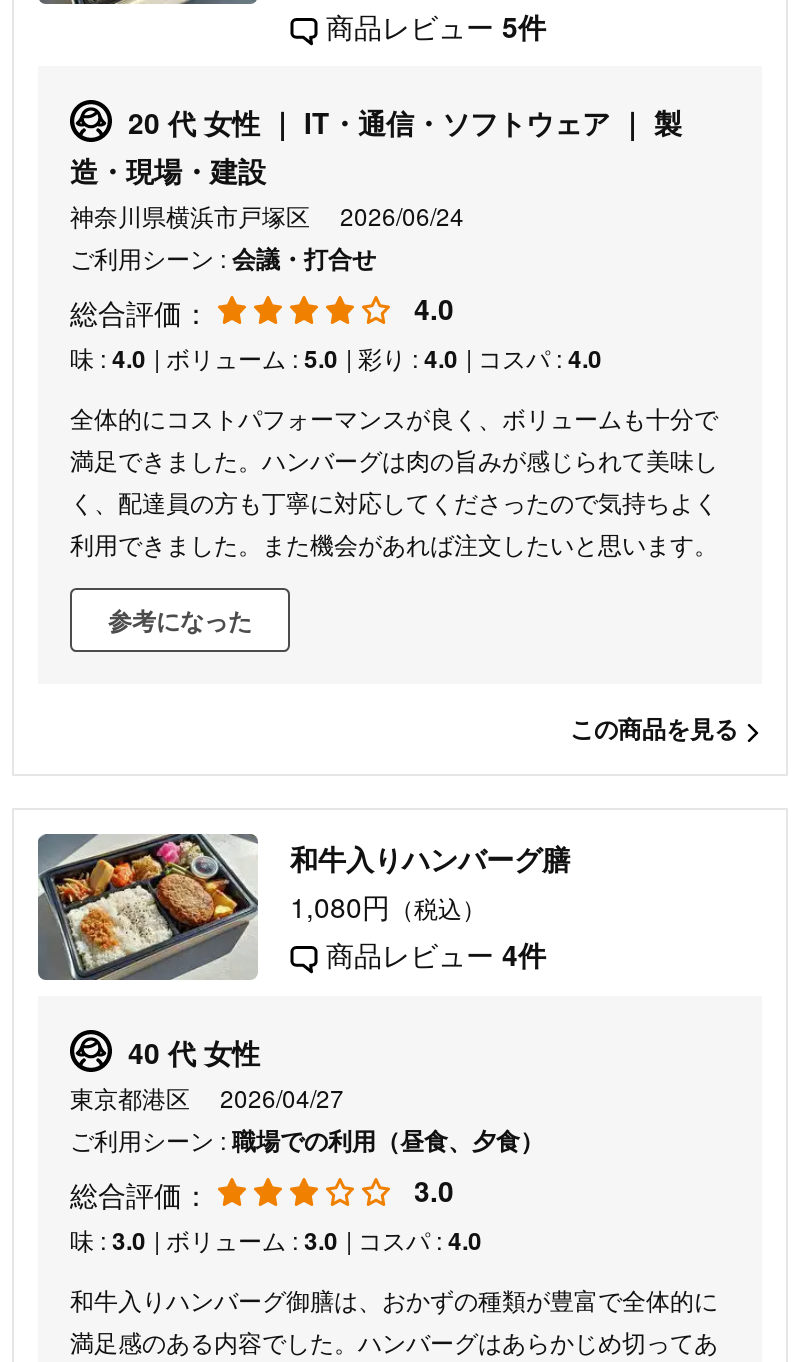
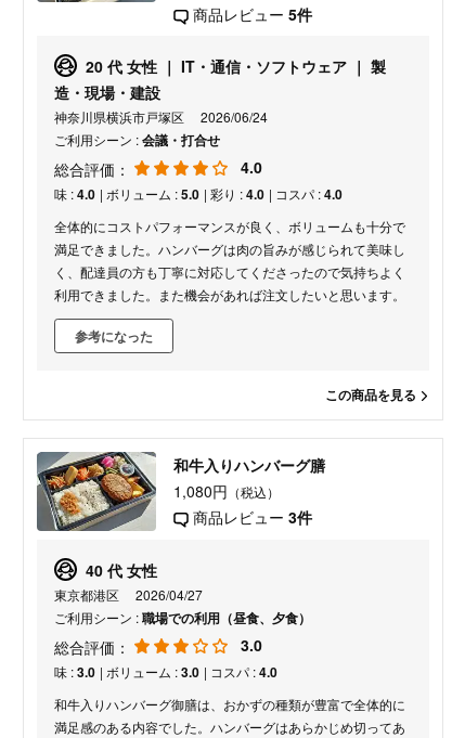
[318,934,546,974] 商品レビュー 4件 -> [189,506,312,528] 商品レビュー 3件

